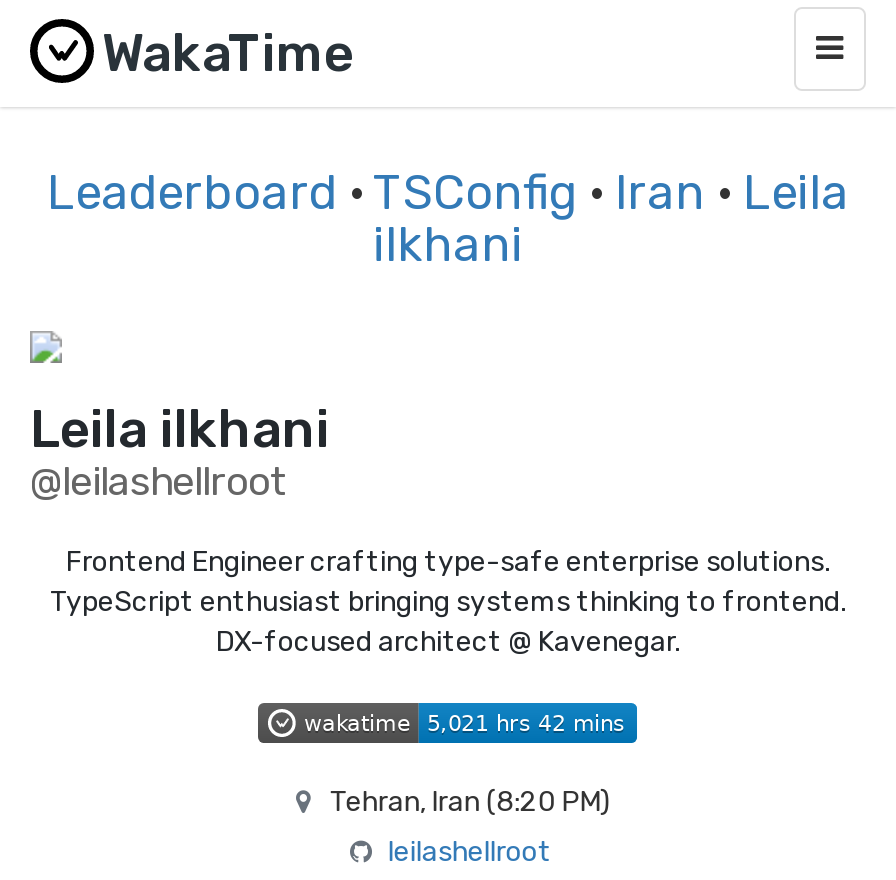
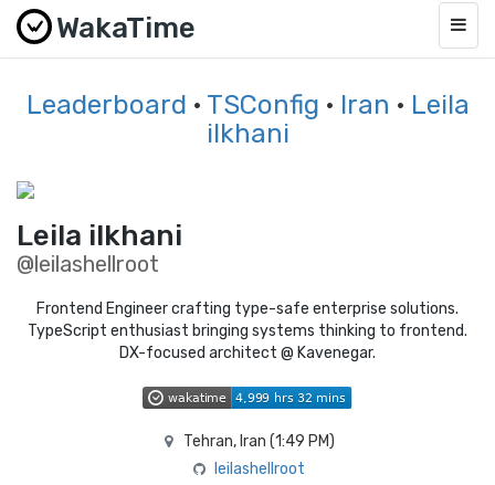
[330,786,610,820] Tehran, Iran (8:20 PM) -> [184,432,335,451] Tehran, Iran (1:49 PM)

